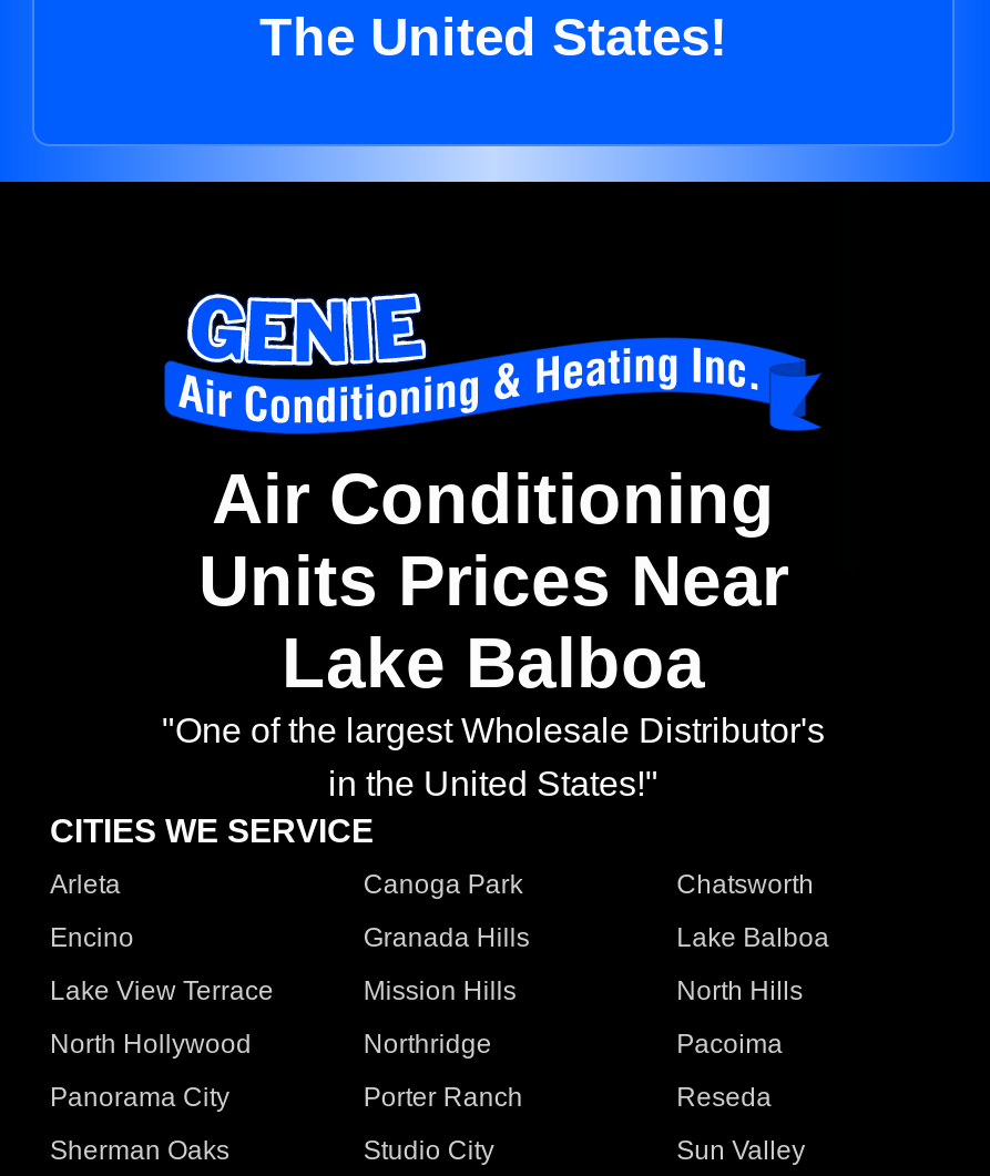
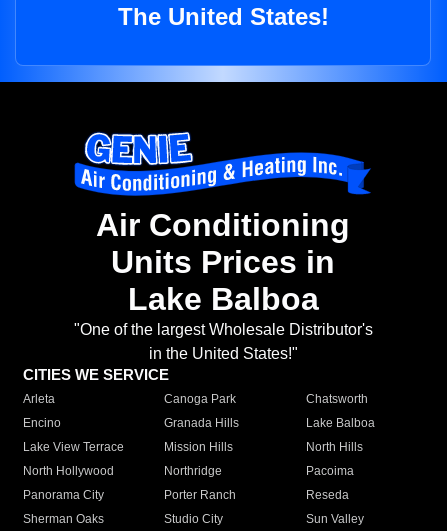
[198,542,788,621] Units Prices Near -> [111,244,335,280] Units Prices in

